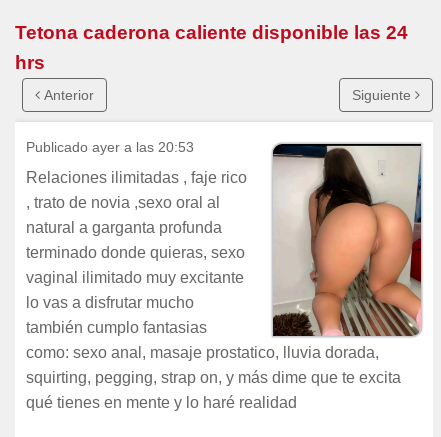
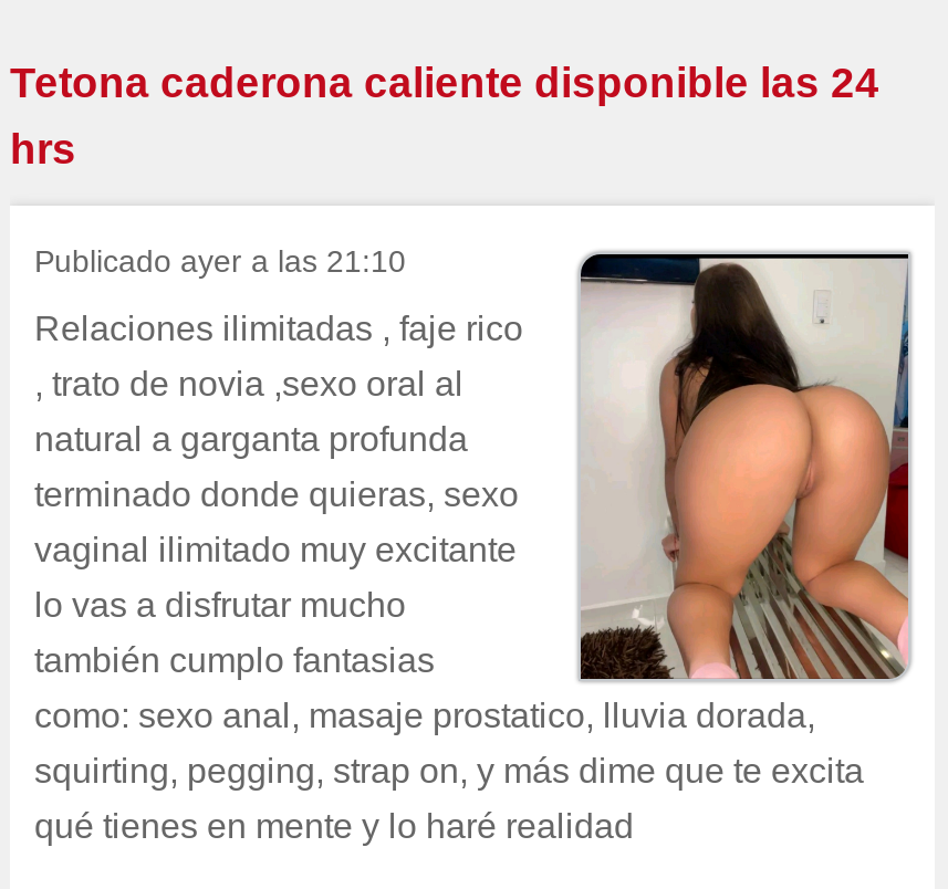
[26,87,415,155] Anterior | Siguiente | Publicado ayer a las 20:53 -> [34,242,406,278] Publicado ayer a las 21:10

